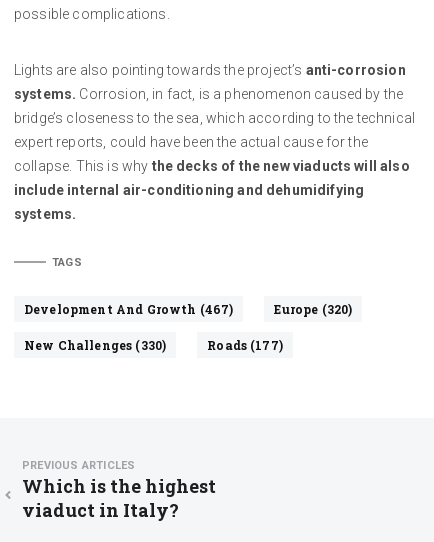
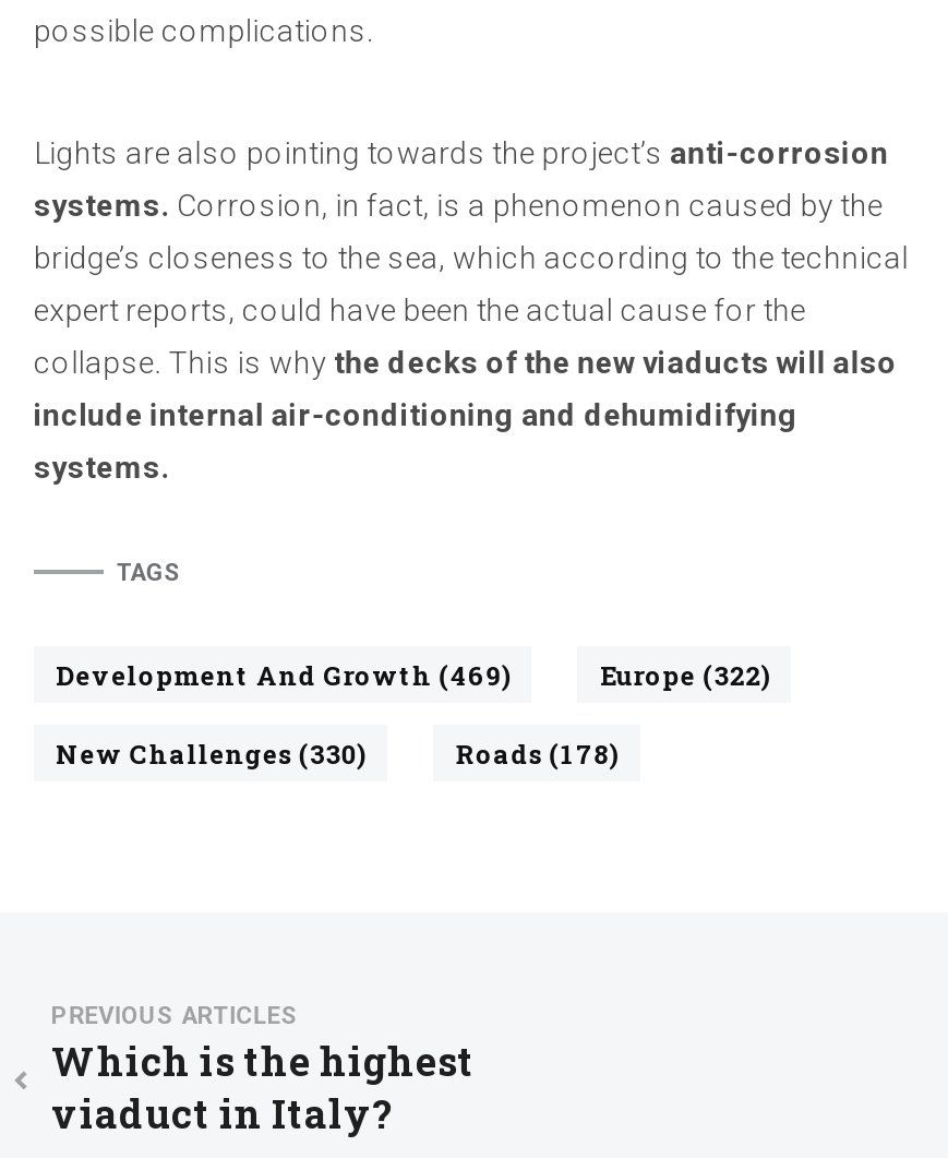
[24,301,233,317] Development And Growth (467) -> [56,657,511,692] Development And Growth (469)
[274,301,352,317] Europe (320) -> [600,657,770,692] Europe (322)
[207,337,283,353] Roads (177) -> [455,736,619,771] Roads (178)

